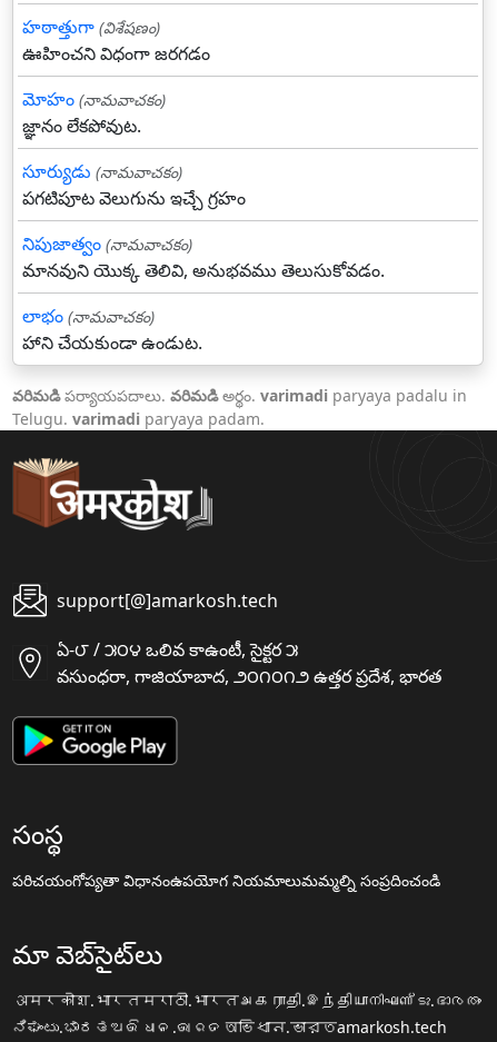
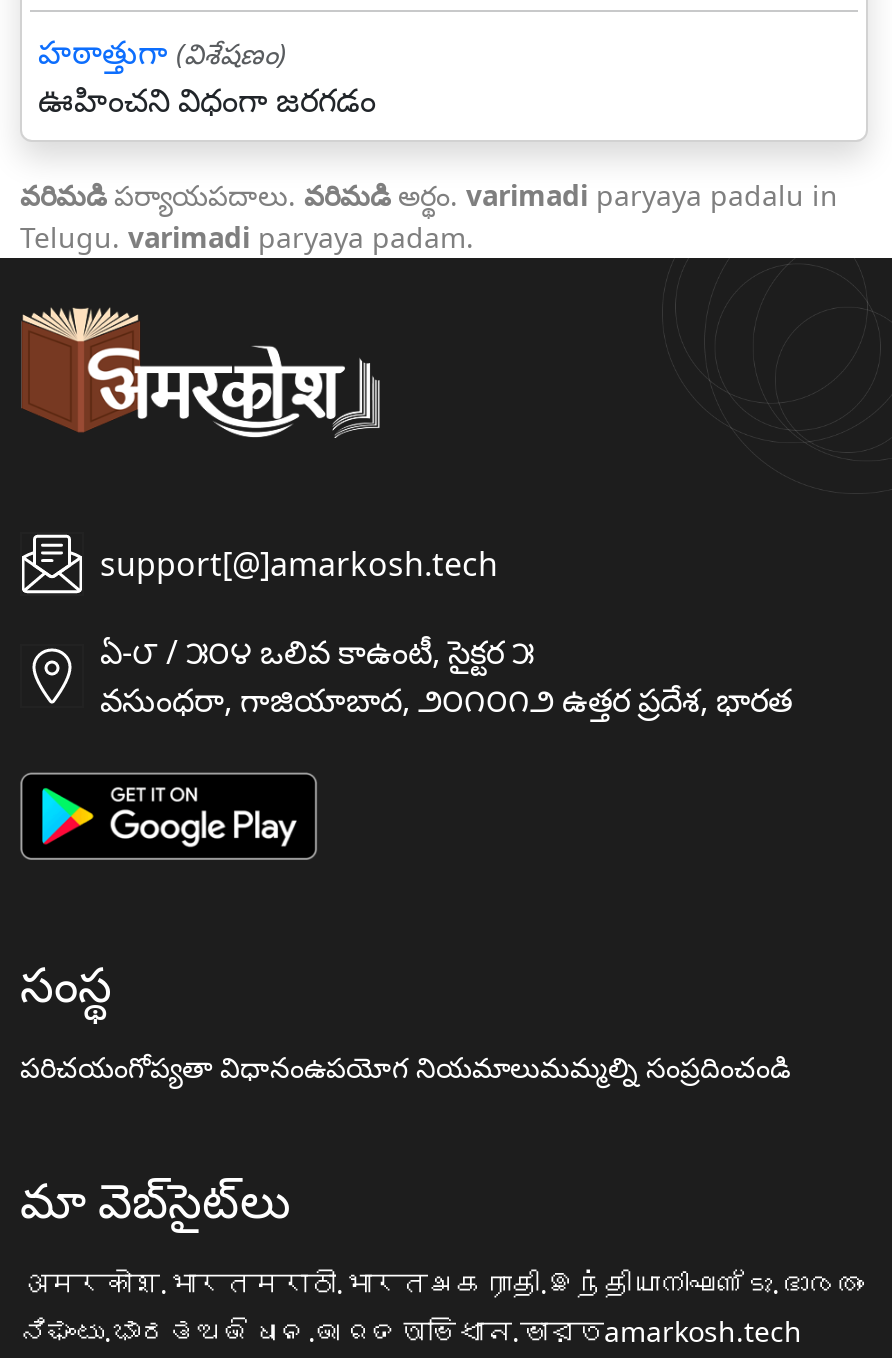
[22,87,385,355] మోహం (నామవాచకం) | జ్ఞానం లేకపోవుట. | సూర్యుడు (నామవాచకం) | పగటిపూట వెలుగును ఇచ్చే గ్రహం | నిపుజాత్వం (నామవాచకం) | మానవుని యొక్క తెలివి, అనుభవము తెలుసుకోవడం. | లాభం (నామవాచకం) | హాని చేయకుండా ఉండుట. -> none

